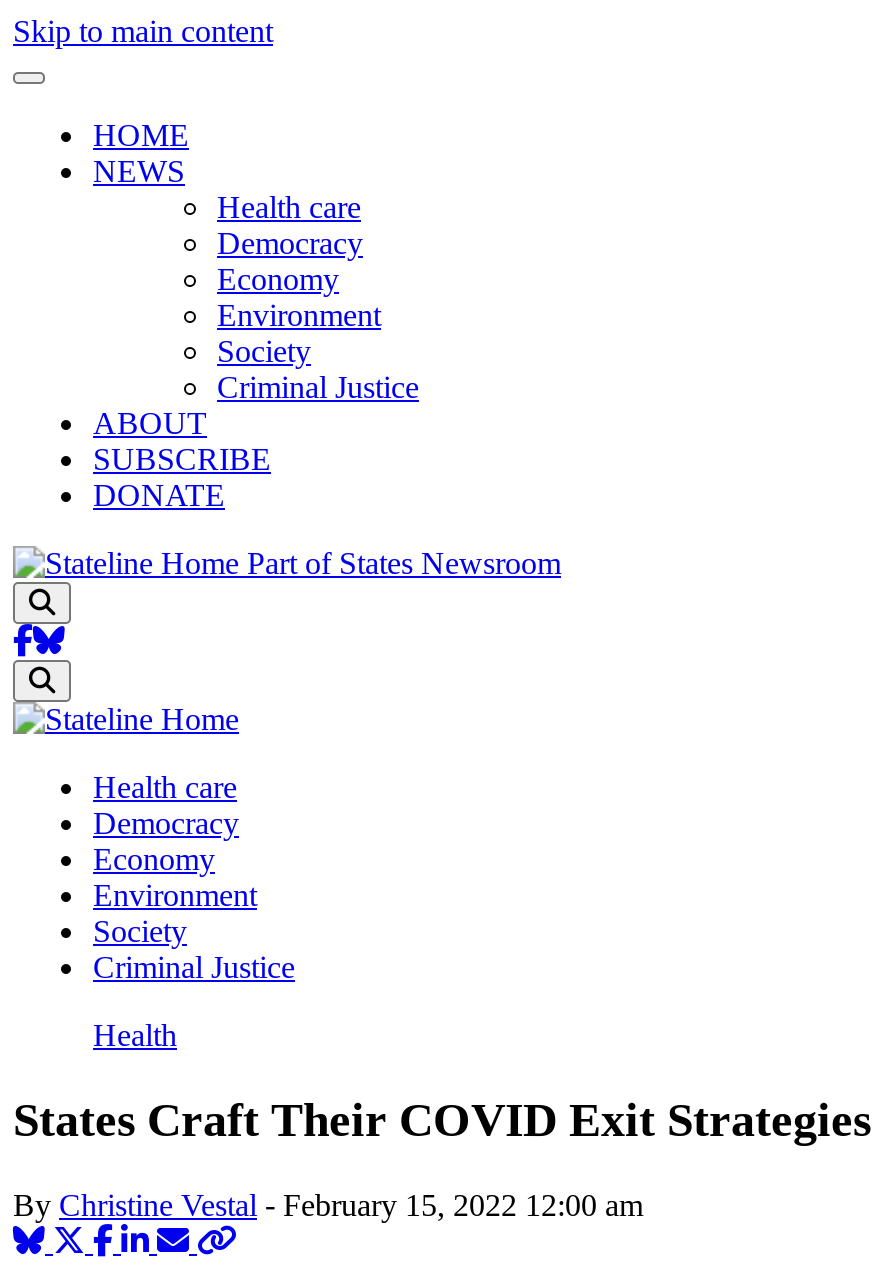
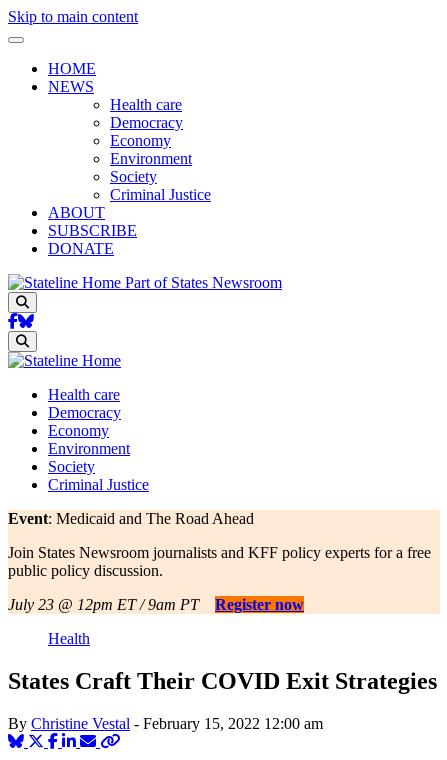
none -> [8,510,431,613] Event: Medicaid and The Road Ahead | Join States Newsroom journalists and KFF policy experts for a free | public policy discussion. | July 23 @ 12pm ET / 9am PT | Register now

